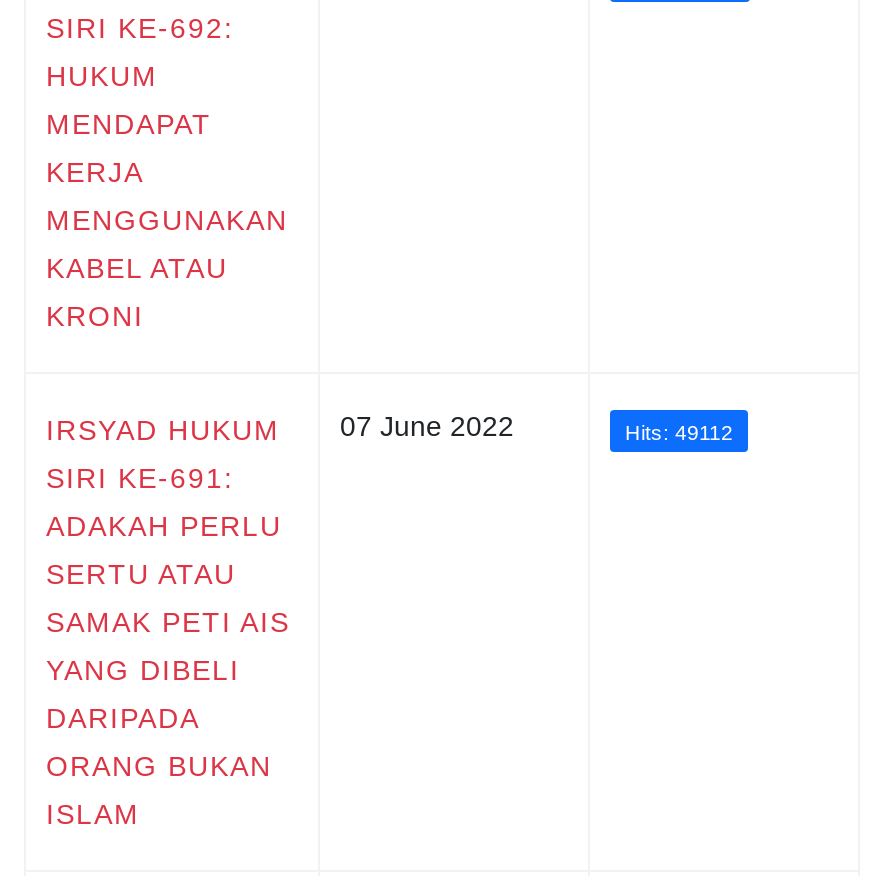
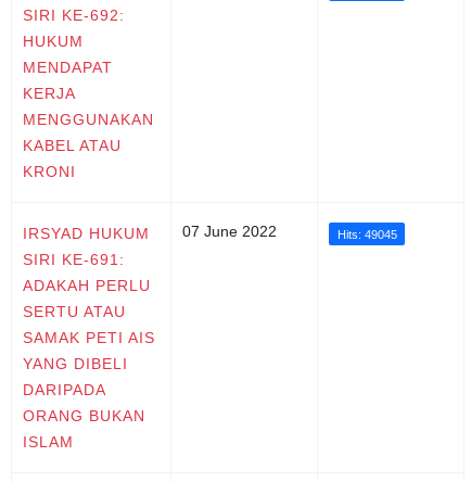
[625,420,733,444] Hits: 49112 -> [337,228,397,241] Hits: 49045

